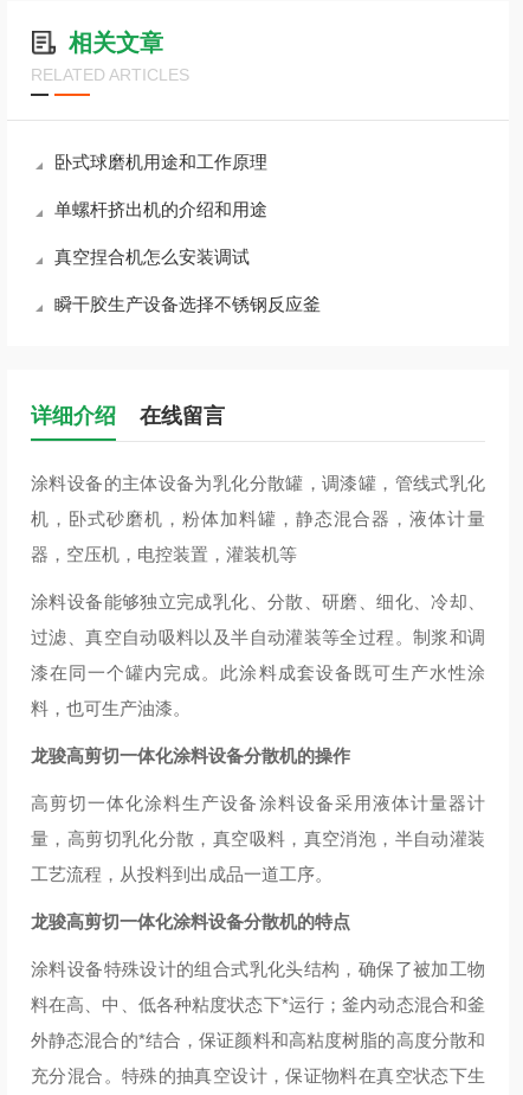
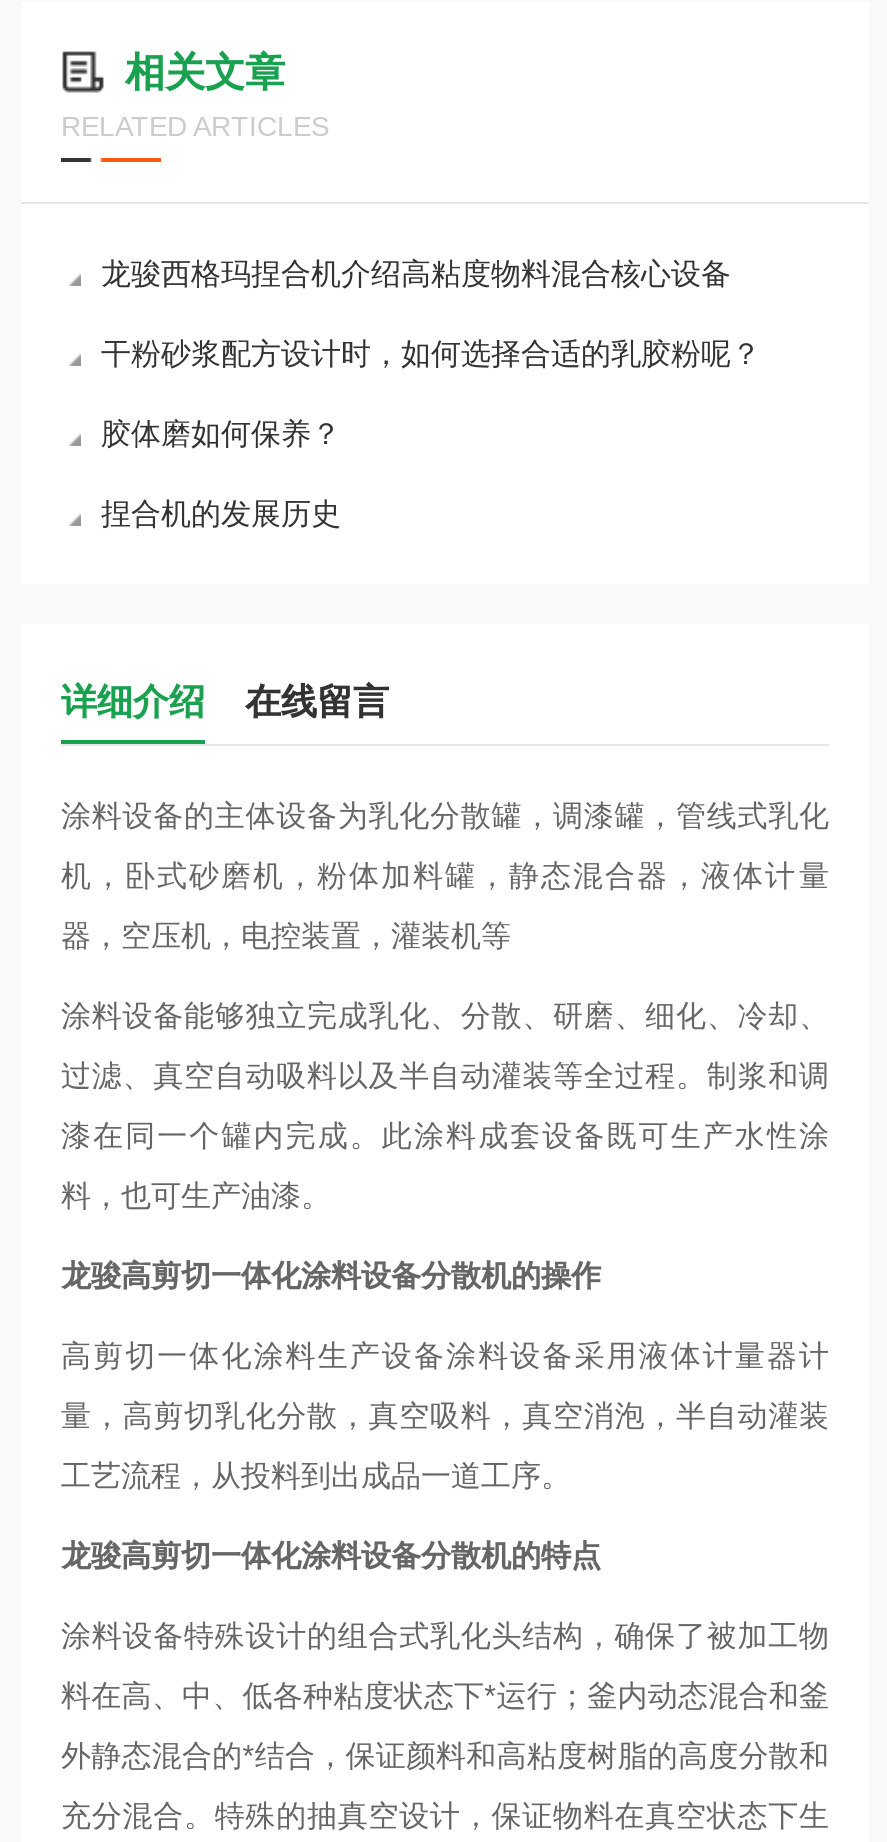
[54,152,267,172] 卧式球磨机用途和工作原理 -> [101,256,731,290] 龙骏西格玛捏合机介绍高粘度物料混合核心设备
[54,199,267,219] 单螺杆挤出机的介绍和用途 -> [101,336,761,370] 干粉砂浆配方设计时，如何选择合适的乳胶粉呢？
[54,246,250,267] 真空捏合机怎么安装调试 -> [101,416,341,450] 胶体磨如何保养？
[54,294,321,314] 瞬干胶生产设备选择不锈钢反应釜 -> [101,496,341,530] 捏合机的发展历史

